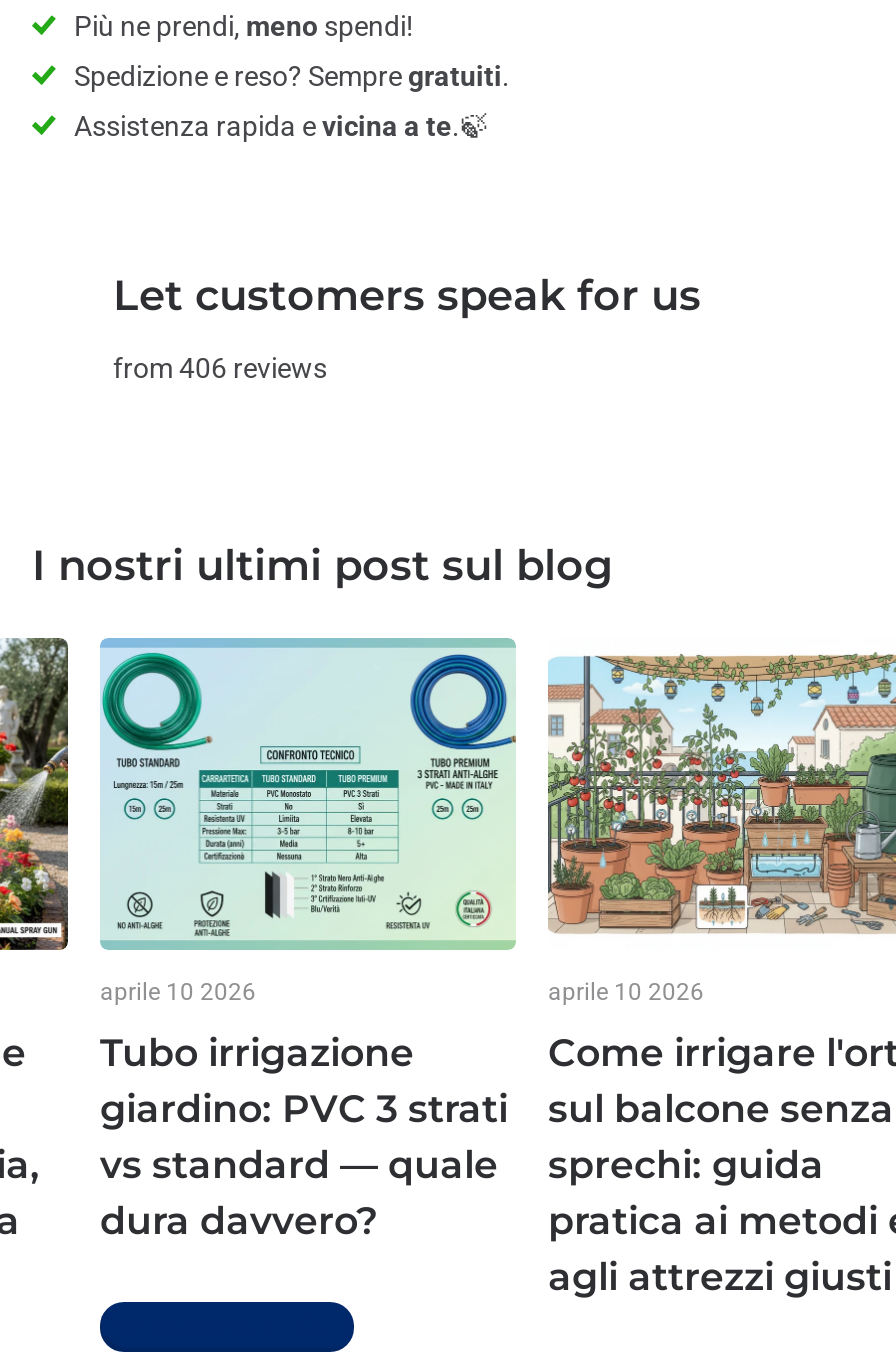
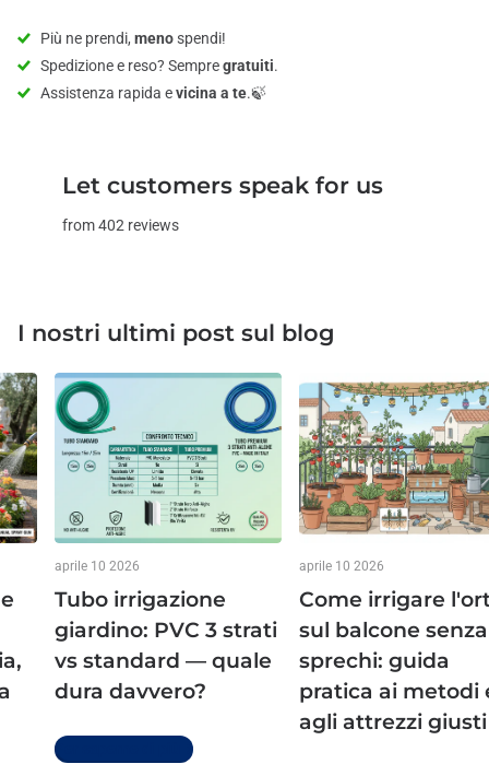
[113,352,327,384] from 406 reviews -> [62,216,178,234] from 402 reviews

